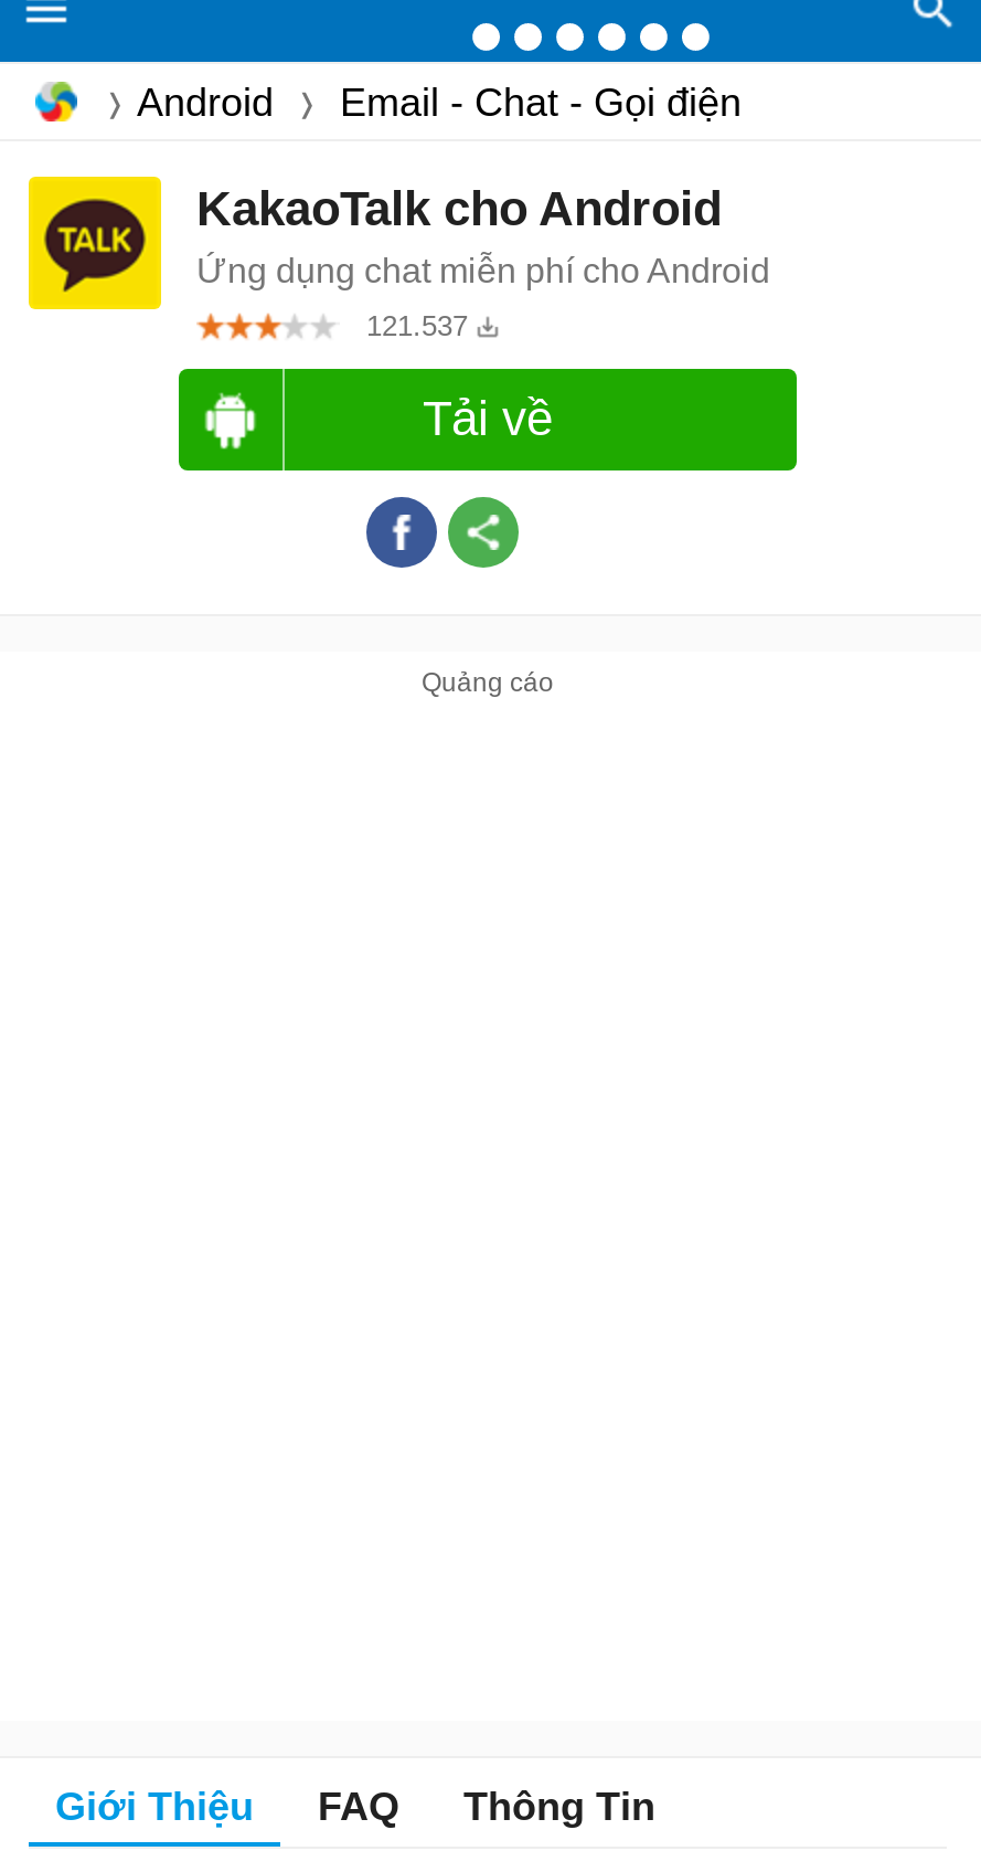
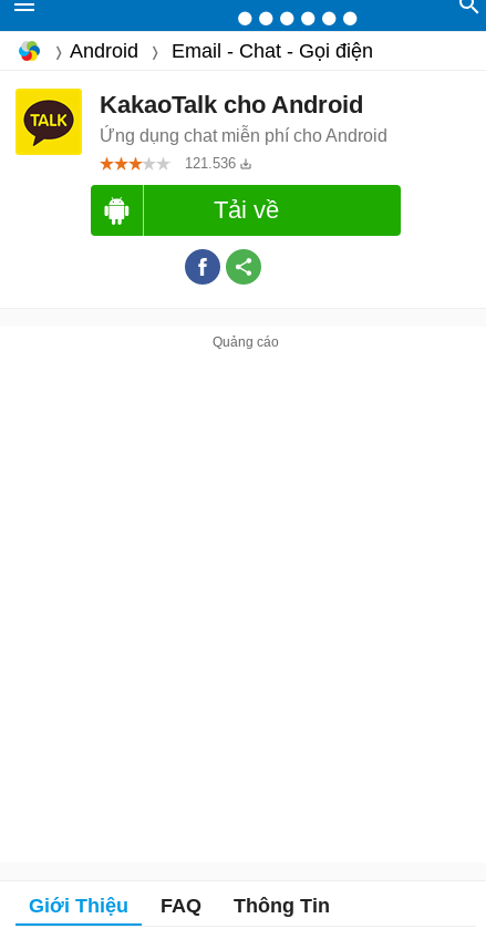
[366,309,468,342] 121.537 -> [185,155,236,172] 121.536

